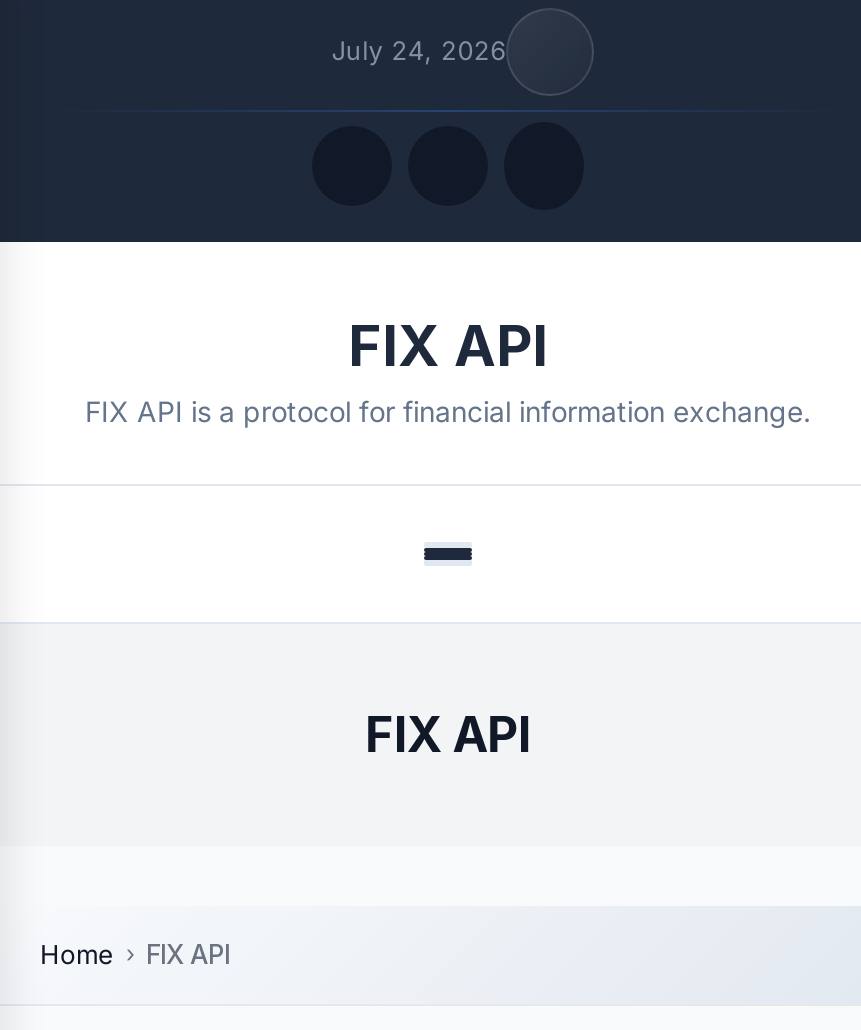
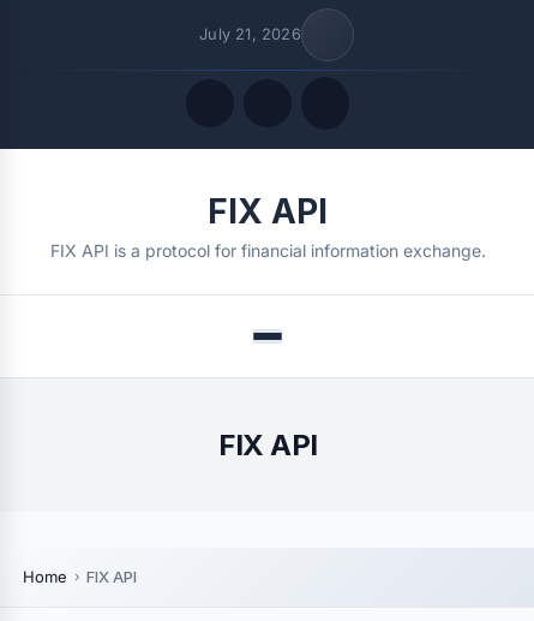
[331,36,507,66] July 24, 2026 -> [199,25,301,43] July 21, 2026

